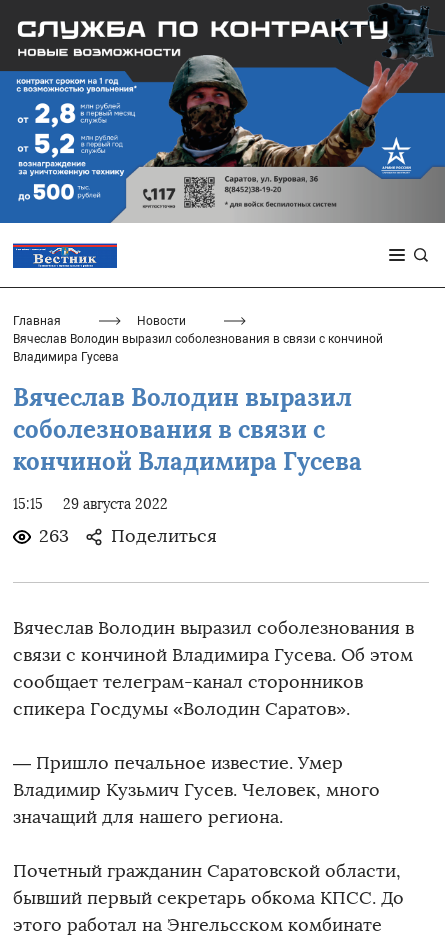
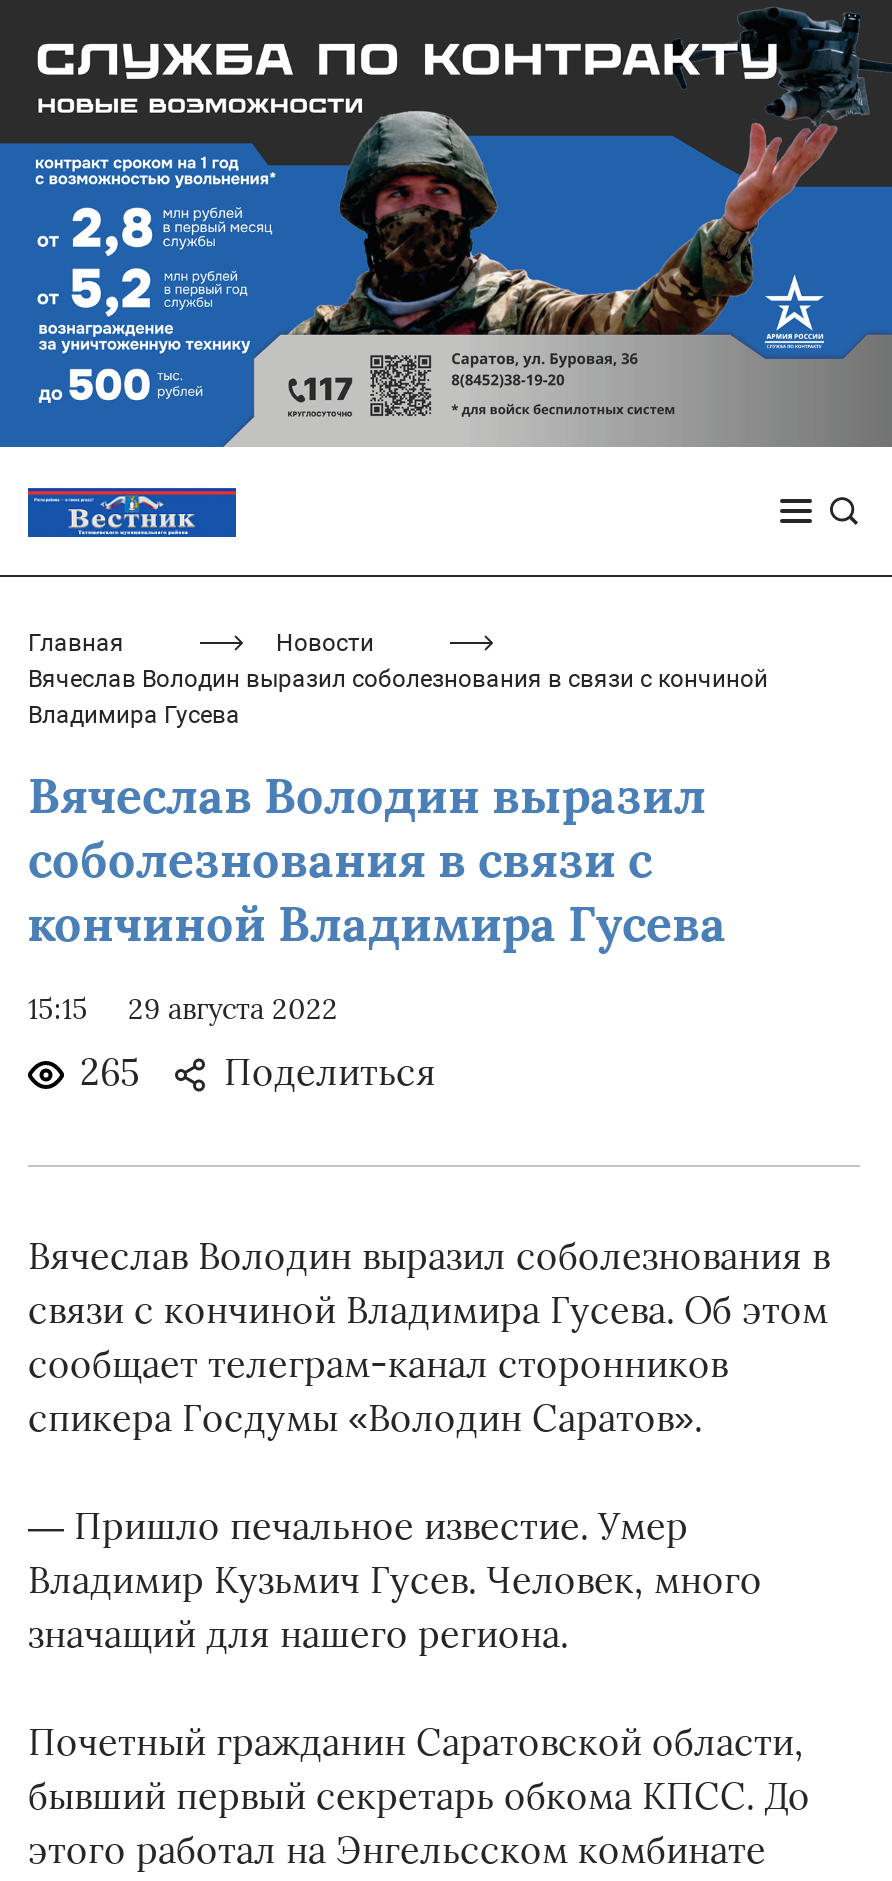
[39,525,217,547] 263 Поделиться -> [80,1051,436,1095] 265 Поделиться

